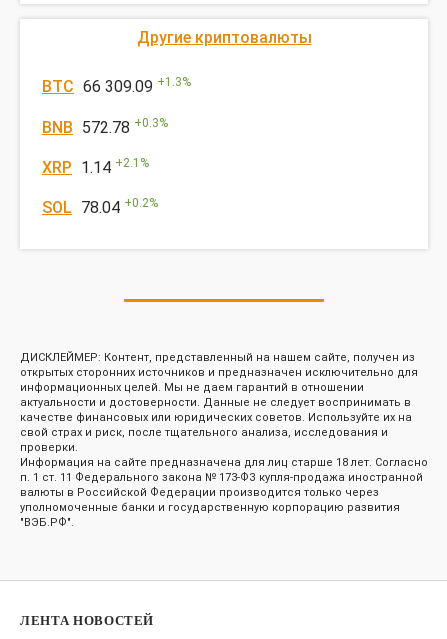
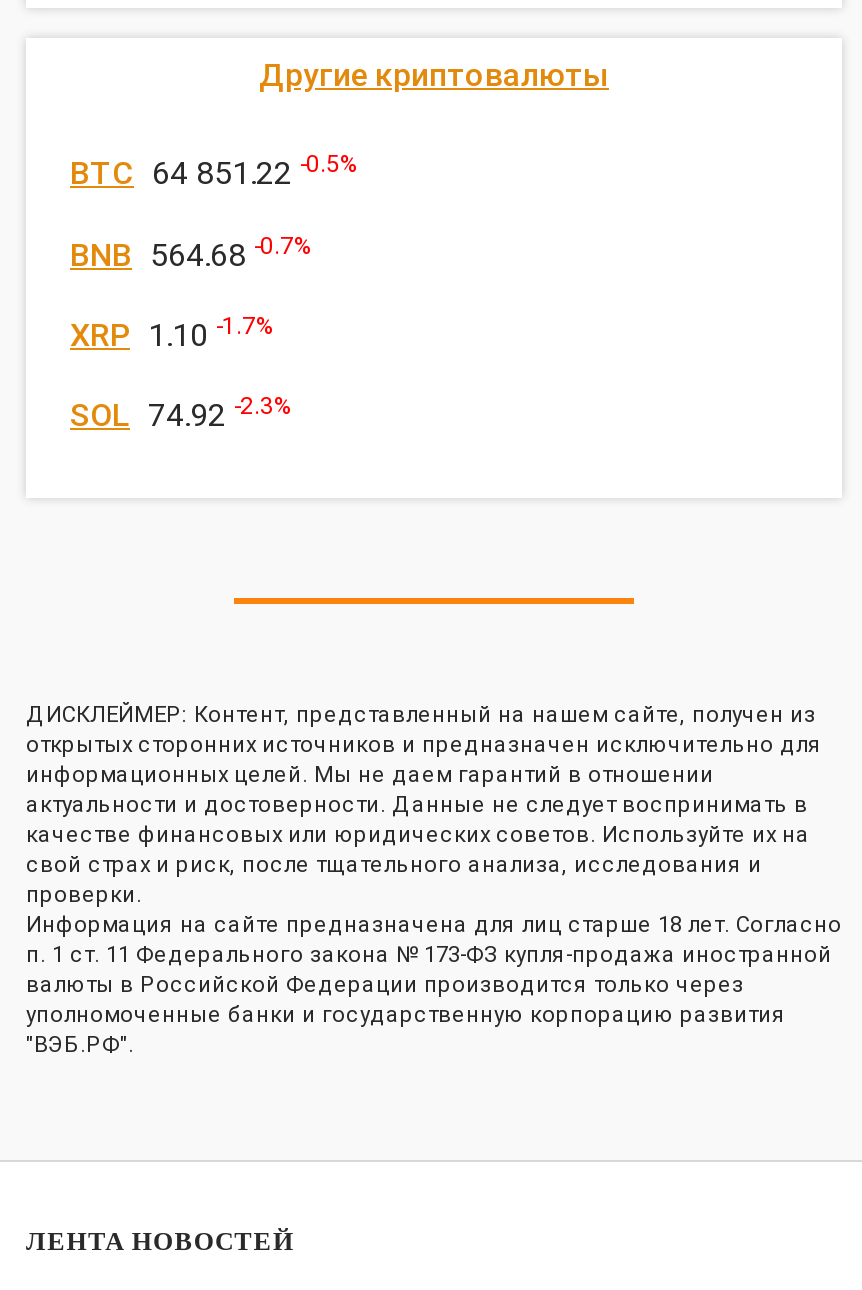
[42,75,191,96] BTC 66 309.09 + 1.3% -> [70,150,358,192] BTC 64 851.22 -0.5%
[42,116,168,137] BNB 572.78 +0.3% -> [70,231,312,273] BNB 564.68 -0.7%
[42,156,149,177] XRP 1.14 +2.1% -> [70,312,274,354] XRP 1.10 -1.7%
[42,196,158,217] SOL 78.04 +0.2% -> [70,393,292,435] SOL 74.92 -2.3%

